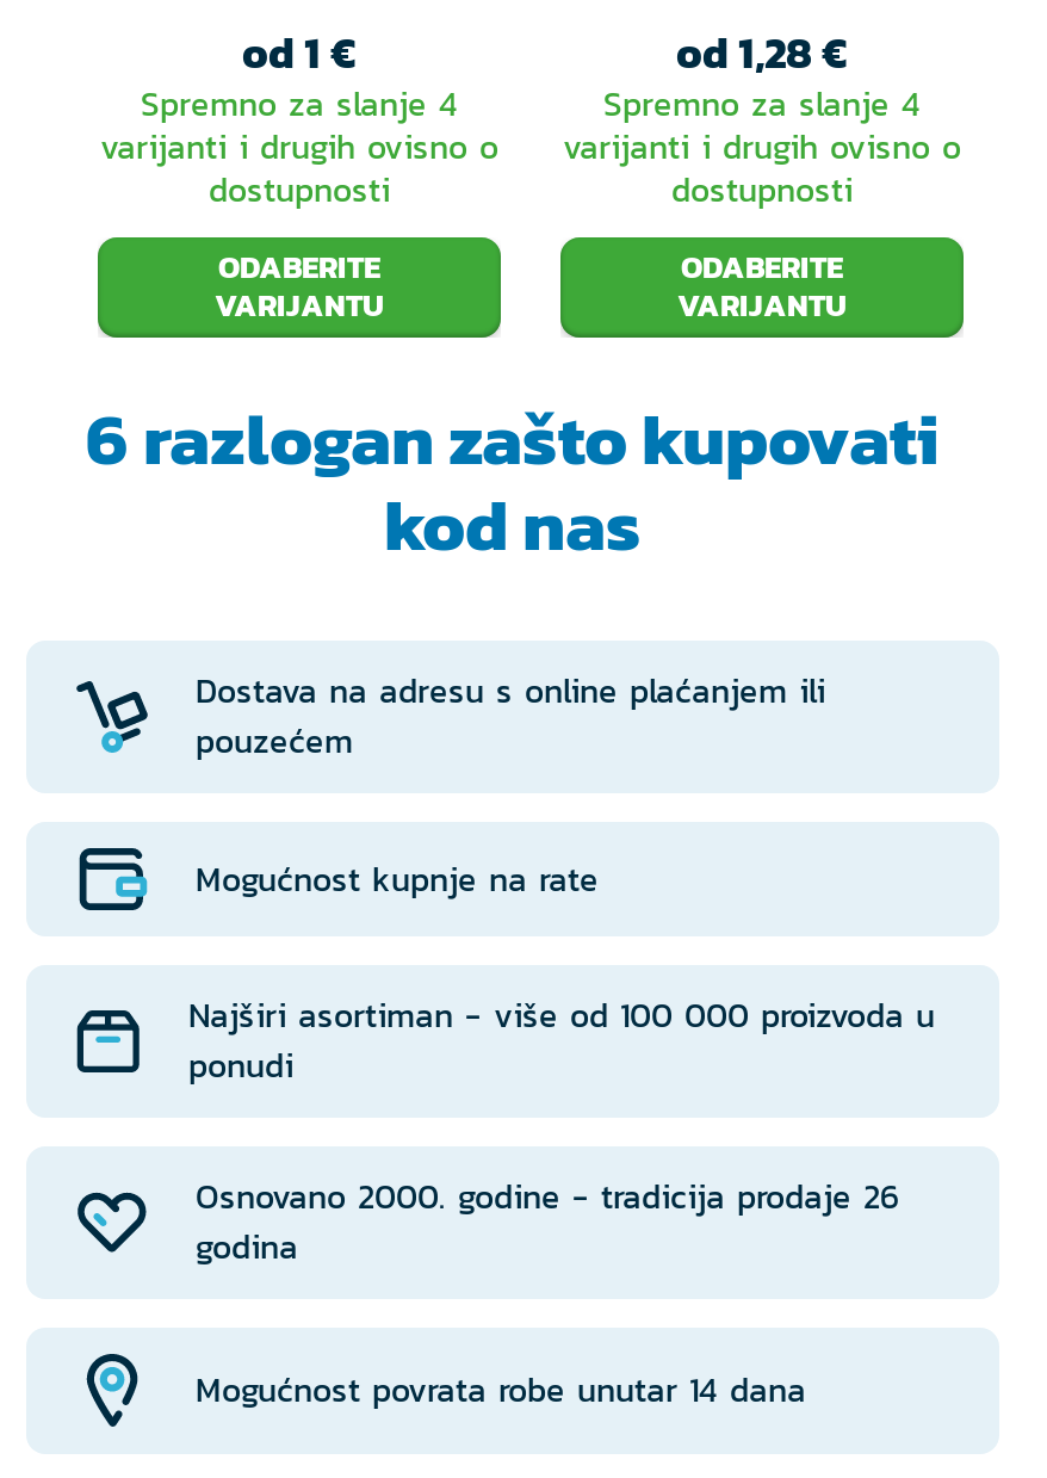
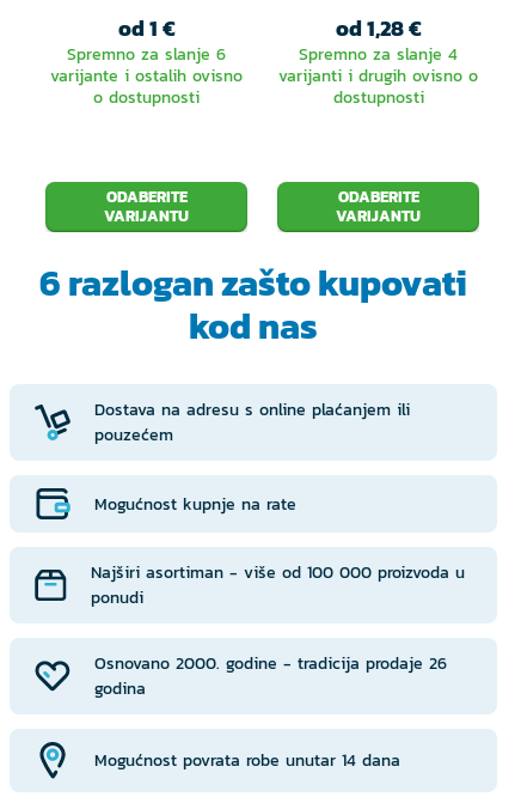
[100,81,498,217] Spremno za slanje 4 | varijanti i drugih ovisno o | dostupnosti -> [50,42,243,111] Spremno za slanje 6 | varijante i ostalih ovisno | o dostupnosti

